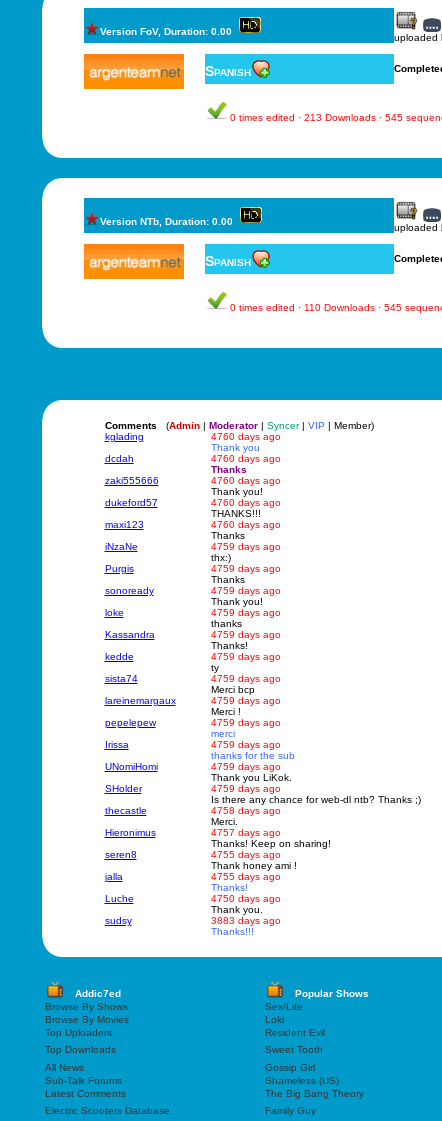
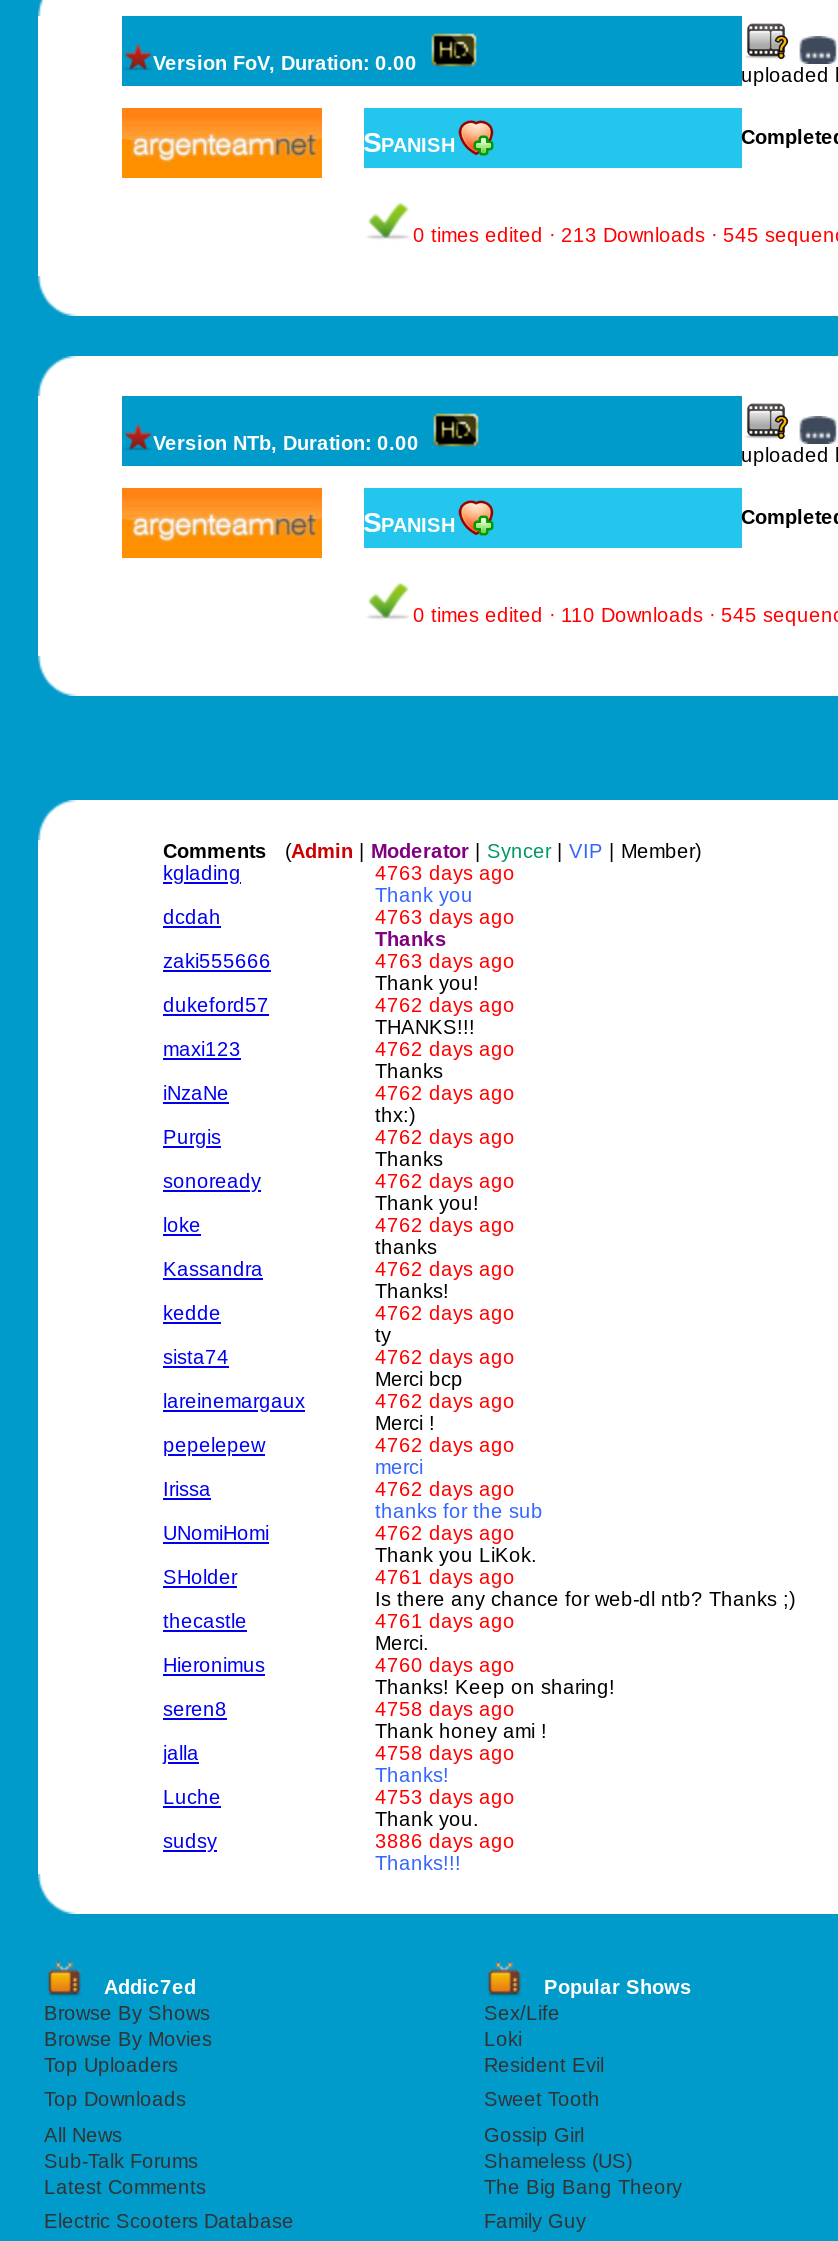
[210,431,280,442] 4760 days ago -> [375,862,515,884] 4763 days ago
[210,453,280,464] 4760 days ago -> [375,906,515,928] 4763 days ago
[210,475,280,486] 4760 days ago -> [375,950,515,972] 4763 days ago
[210,497,280,508] 4760 days ago -> [375,994,515,1016] 4762 days ago
[210,519,280,530] 4760 days ago -> [375,1038,515,1060] 4762 days ago
[210,541,280,552] 4759 days ago -> [375,1082,515,1104] 4762 days ago
[210,563,280,574] 4759 days ago -> [375,1126,515,1148] 4762 days ago
[210,585,280,596] 4759 days ago -> [375,1170,515,1192] 4762 days ago
[210,607,280,618] 4759 days ago -> [375,1214,515,1236] 4762 days ago
[210,629,280,640] 4759 days ago -> [375,1258,515,1280] 4762 days ago
[210,651,280,662] 4759 days ago -> [375,1302,515,1324] 4762 days ago
[210,673,280,684] 4759 days ago -> [375,1346,515,1368] 4762 days ago
[210,695,280,706] 4759 days ago -> [375,1390,515,1412] 4762 days ago
[210,717,280,728] 4759 days ago -> [375,1434,515,1456] 4762 days ago
[210,739,280,750] 4759 days ago -> [375,1478,515,1500] 4762 days ago
[210,761,280,772] 4759 days ago -> [375,1522,515,1544] 4762 days ago
[210,783,280,794] 4759 days ago -> [375,1566,515,1588] 4761 days ago
[210,805,280,816] 4758 days ago -> [375,1610,515,1632] 4761 days ago
[210,827,280,838] 4757 days ago -> [375,1654,515,1676] 4760 days ago
[210,849,280,860] 4755 days ago -> [375,1698,515,1720] 4758 days ago
[210,871,280,882] 4755 days ago -> [375,1742,515,1764] 4758 days ago
[210,893,280,904] 4750 days ago -> [375,1786,515,1808] 4753 days ago
[210,915,280,926] 3883 days ago -> [375,1830,515,1852] 3886 days ago

